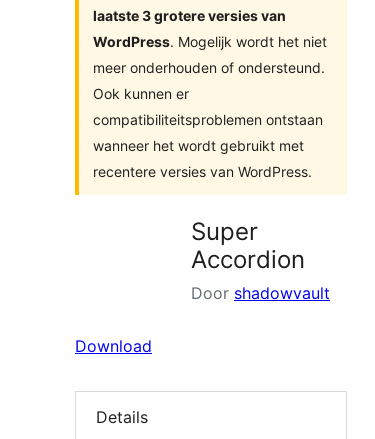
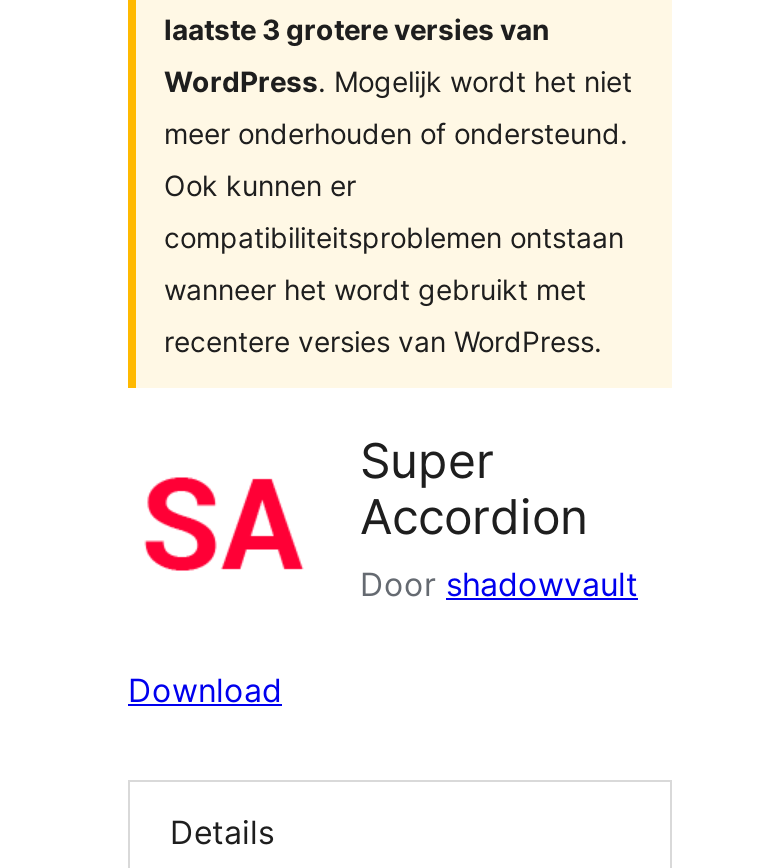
none -> [142,474,304,574] [image]

